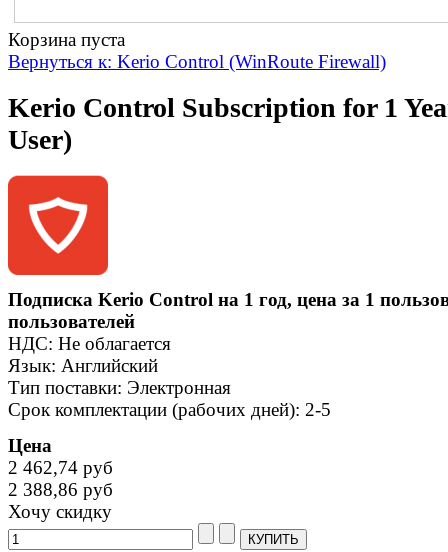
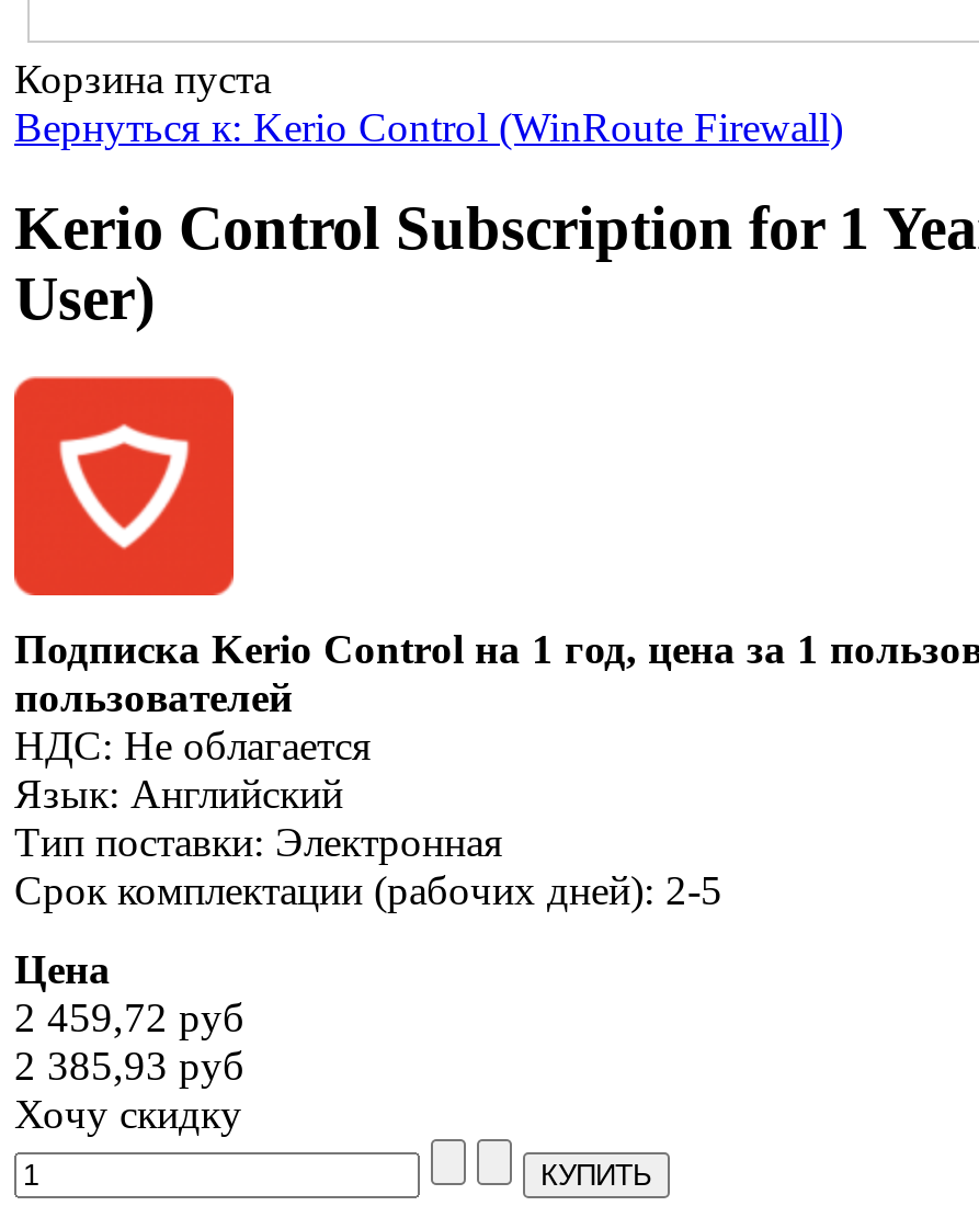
[8,456,113,477] 2 462,74 руб -> [14,993,244,1039] 2 459,72 руб
[8,478,113,499] 2 388,86 руб -> [14,1042,244,1088] 2 385,93 руб

